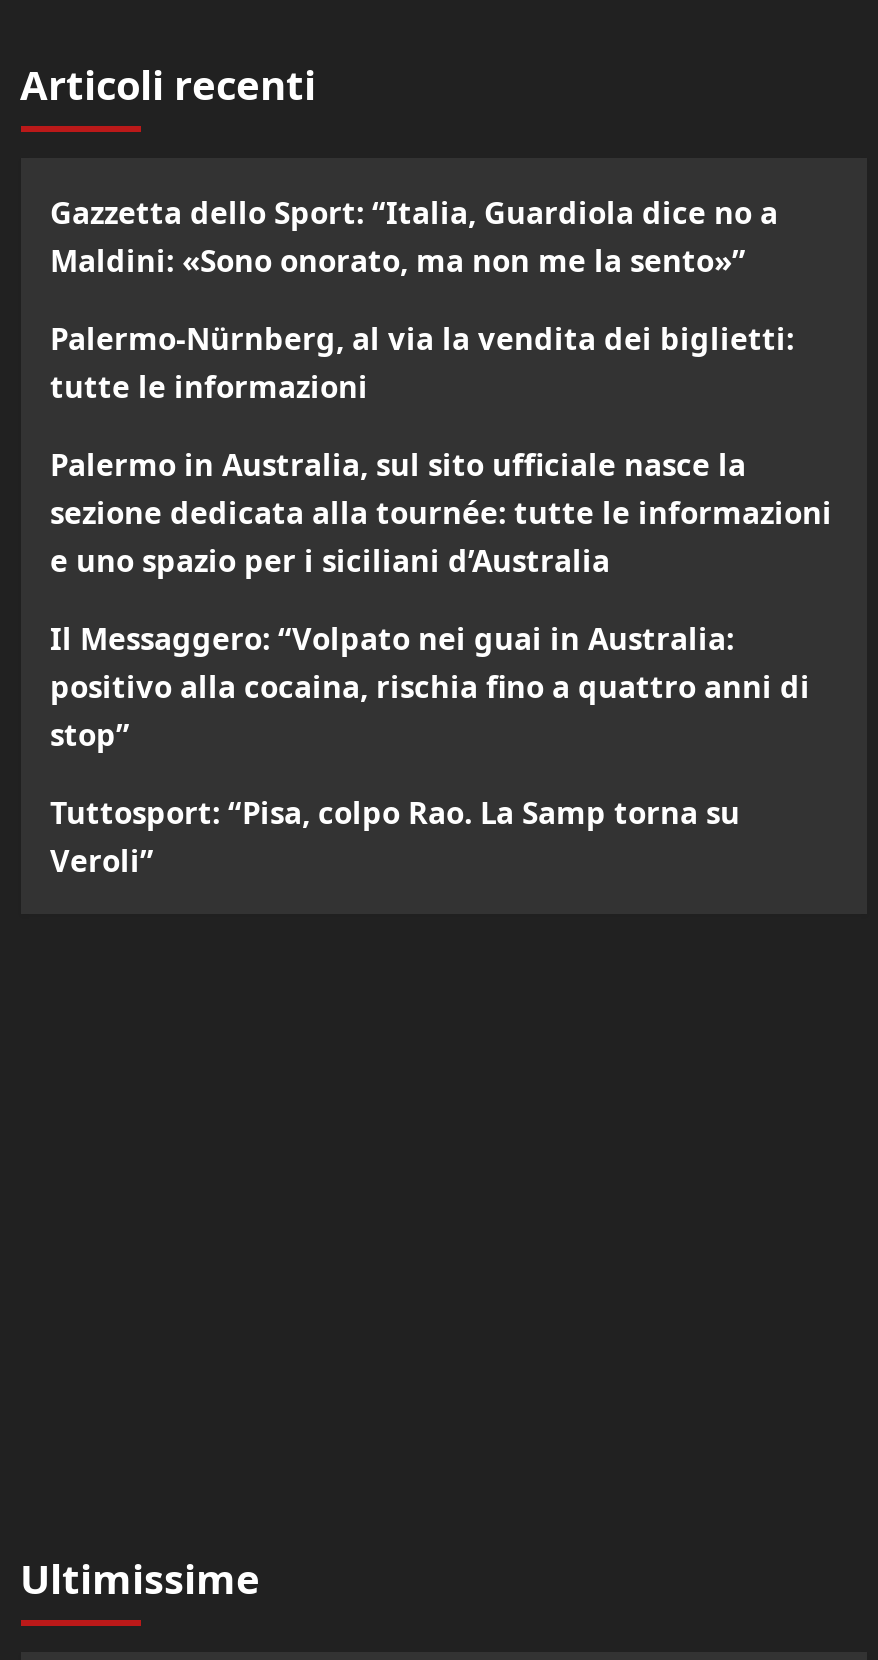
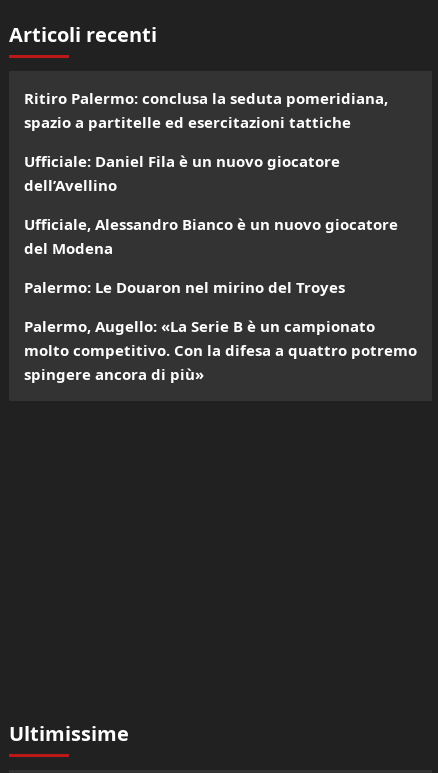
[50,191,778,279] Gazzetta dello Sport: “Italia, Guardiola dice no a | Maldini: «Sono onorato, ma non me la sento»” -> [23,88,387,132] Ritiro Palermo: conclusa la seduta pomeridiana, | spazio a partitelle ed esercitazioni tattiche
[50,317,794,405] Palermo-Nürnberg, al via la vendita dei biglietti: | tutte le informazioni -> [23,151,339,195] Ufficiale: Daniel Fila è un nuovo giocatore | dell’Avellino
[50,443,832,579] Palermo in Australia, sul sito ufficiale nasce la | sezione dedicata alla tournée: tutte le informazioni | e uno spazio per i siciliani d’Australia -> [23,214,397,258] Ufficiale, Alessandro Bianco è un nuovo giocatore | del Modena
[50,617,810,753] Il Messaggero: “Volpato nei guai in Australia: | positivo alla cocaina, rischia fino a quattro anni di | stop” -> [23,277,344,297] Palermo: Le Douaron nel mirino del Troyes
[50,791,740,879] Tuttosport: “Pisa, colpo Rao. La Samp torna su | Veroli” -> [23,316,416,384] Palermo, Augello: «La Serie B è un campionato | molto competitivo. Con la difesa a quattro potremo | spingere ancora di più»

